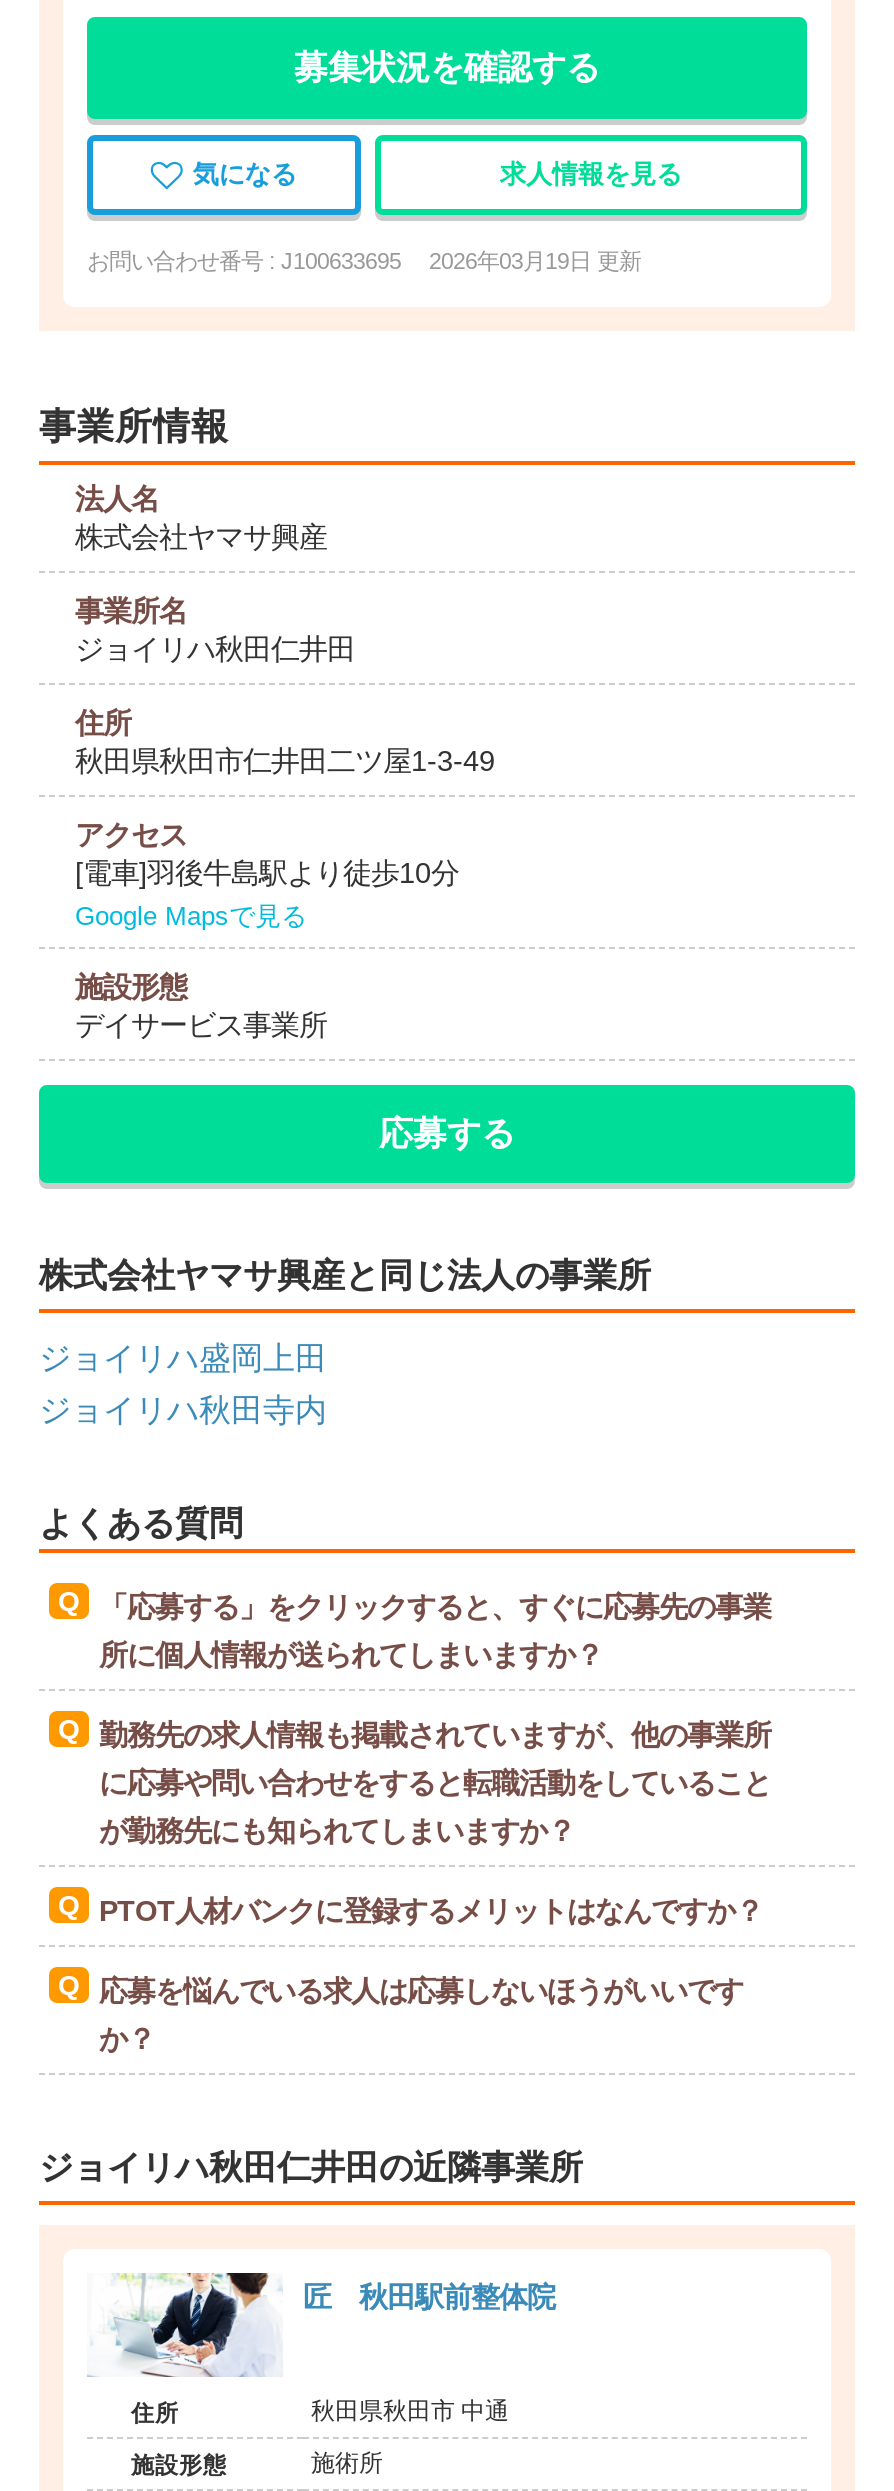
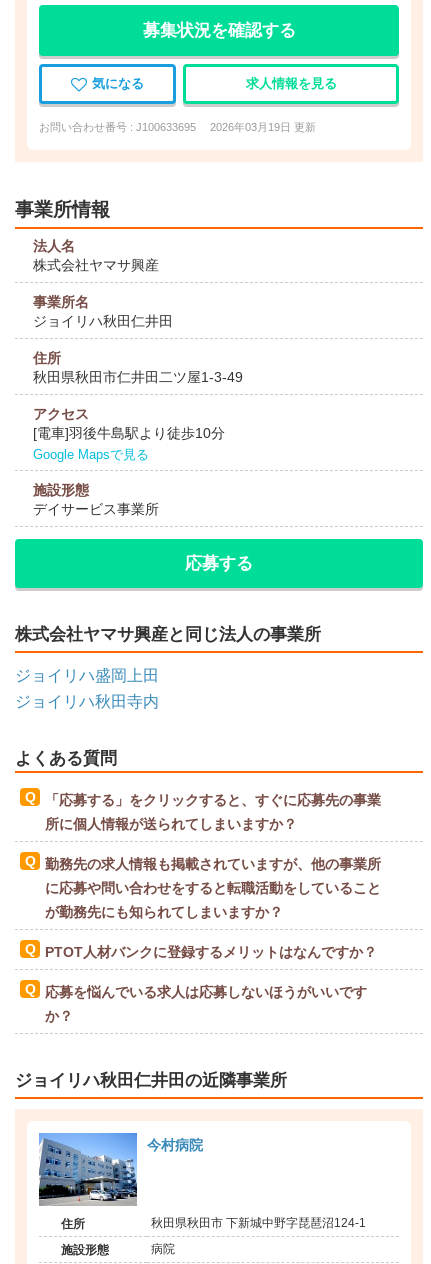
[87,2271,555,2375] [image] | 匠 秋田駅前整体院 -> [38,1132,203,1206] [image] | 今村病院
[311,2396,509,2424] 秋田県秋田市 中通 -> [151,1216,366,1230] 秋田県秋田市 下新城中野字琵琶沼124-1
[311,2448,383,2476] 施術所 -> [151,1242,175,1256] 病院

